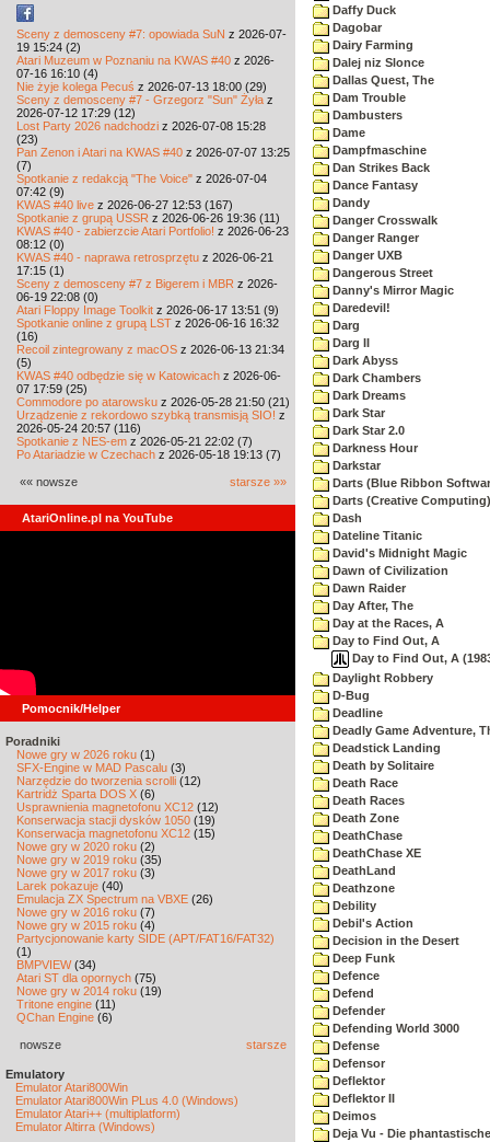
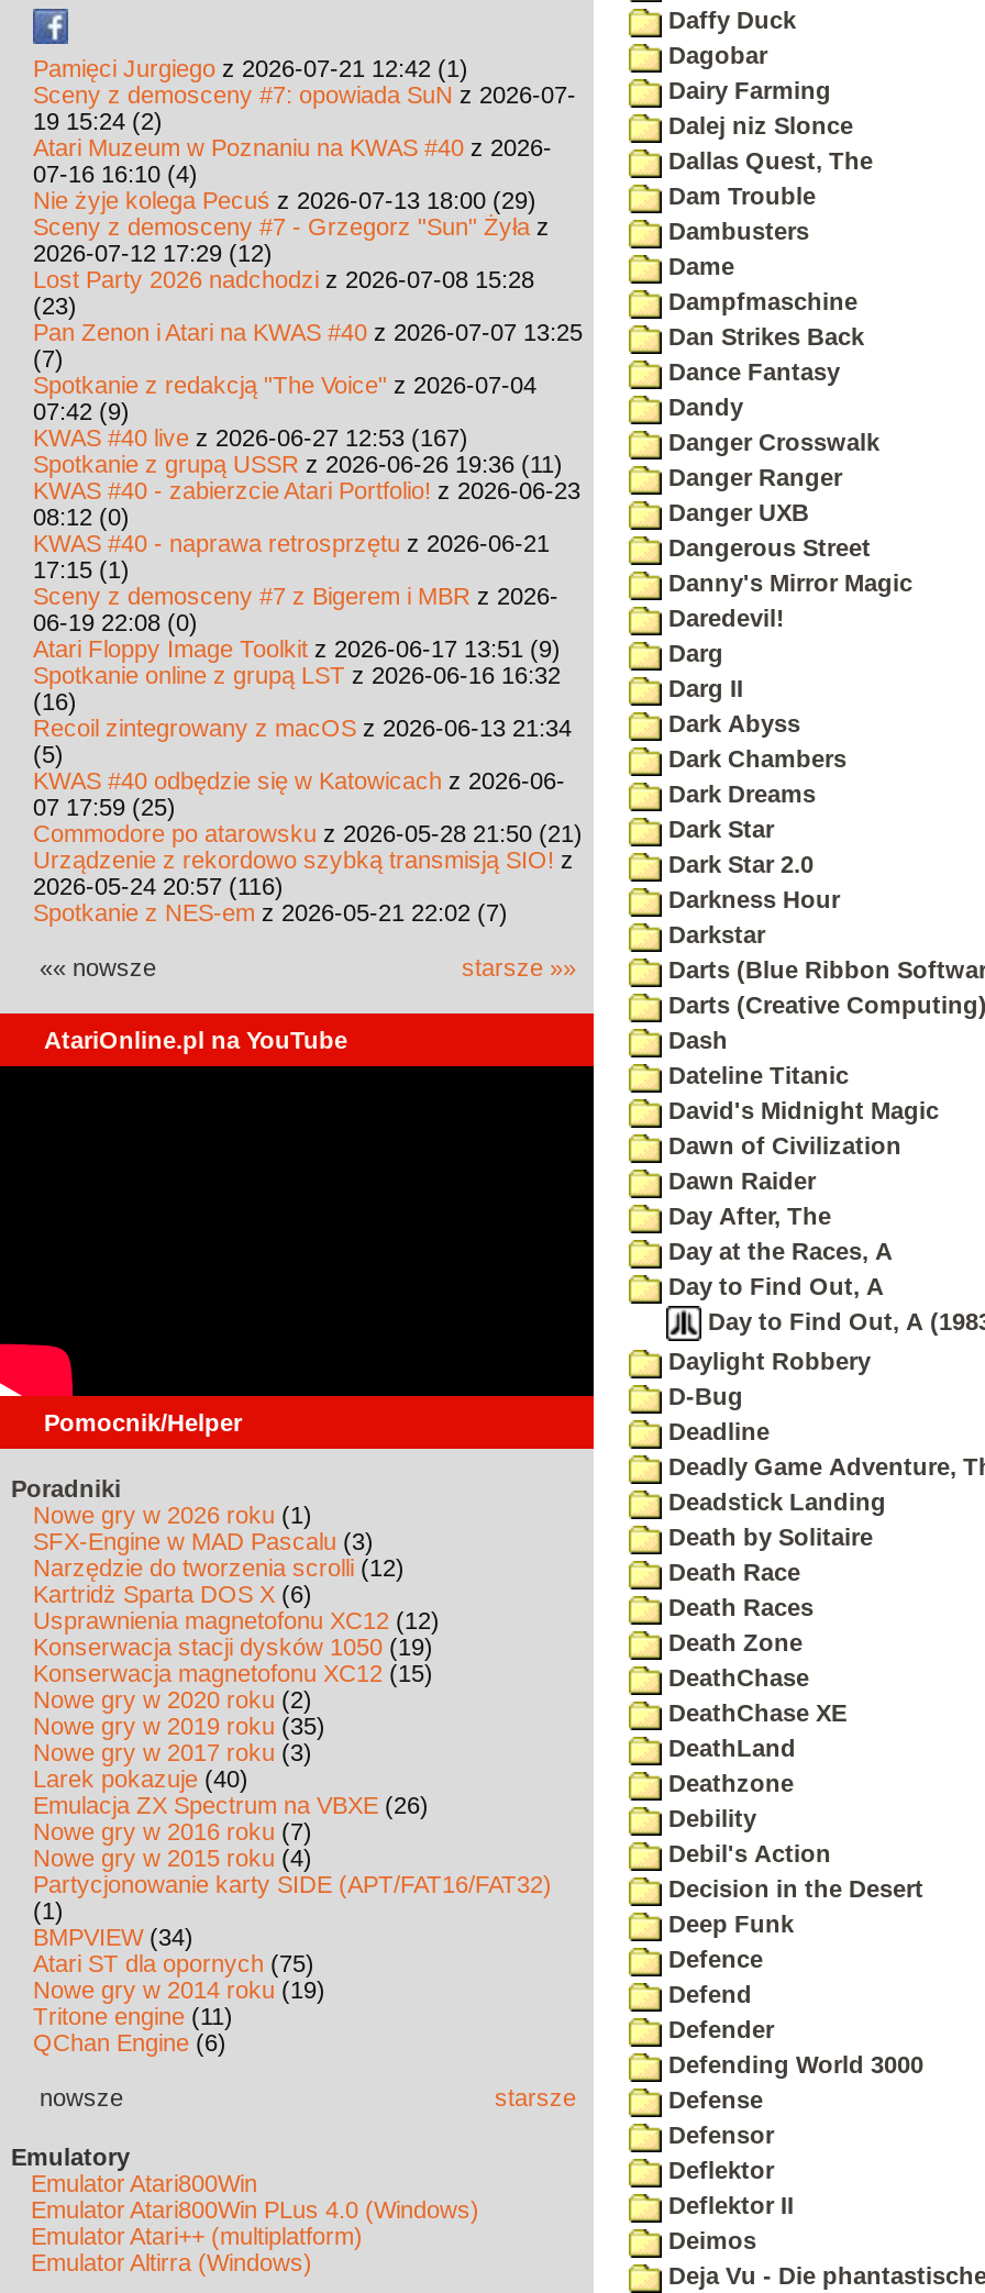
none -> [33,55,468,81] Pamięci Jurgiego z 2026-07-21 12:42 (1)
[16,448,281,461] Po Atariadzie w Czechach z 2026-05-18 19:13 (7) -> none

